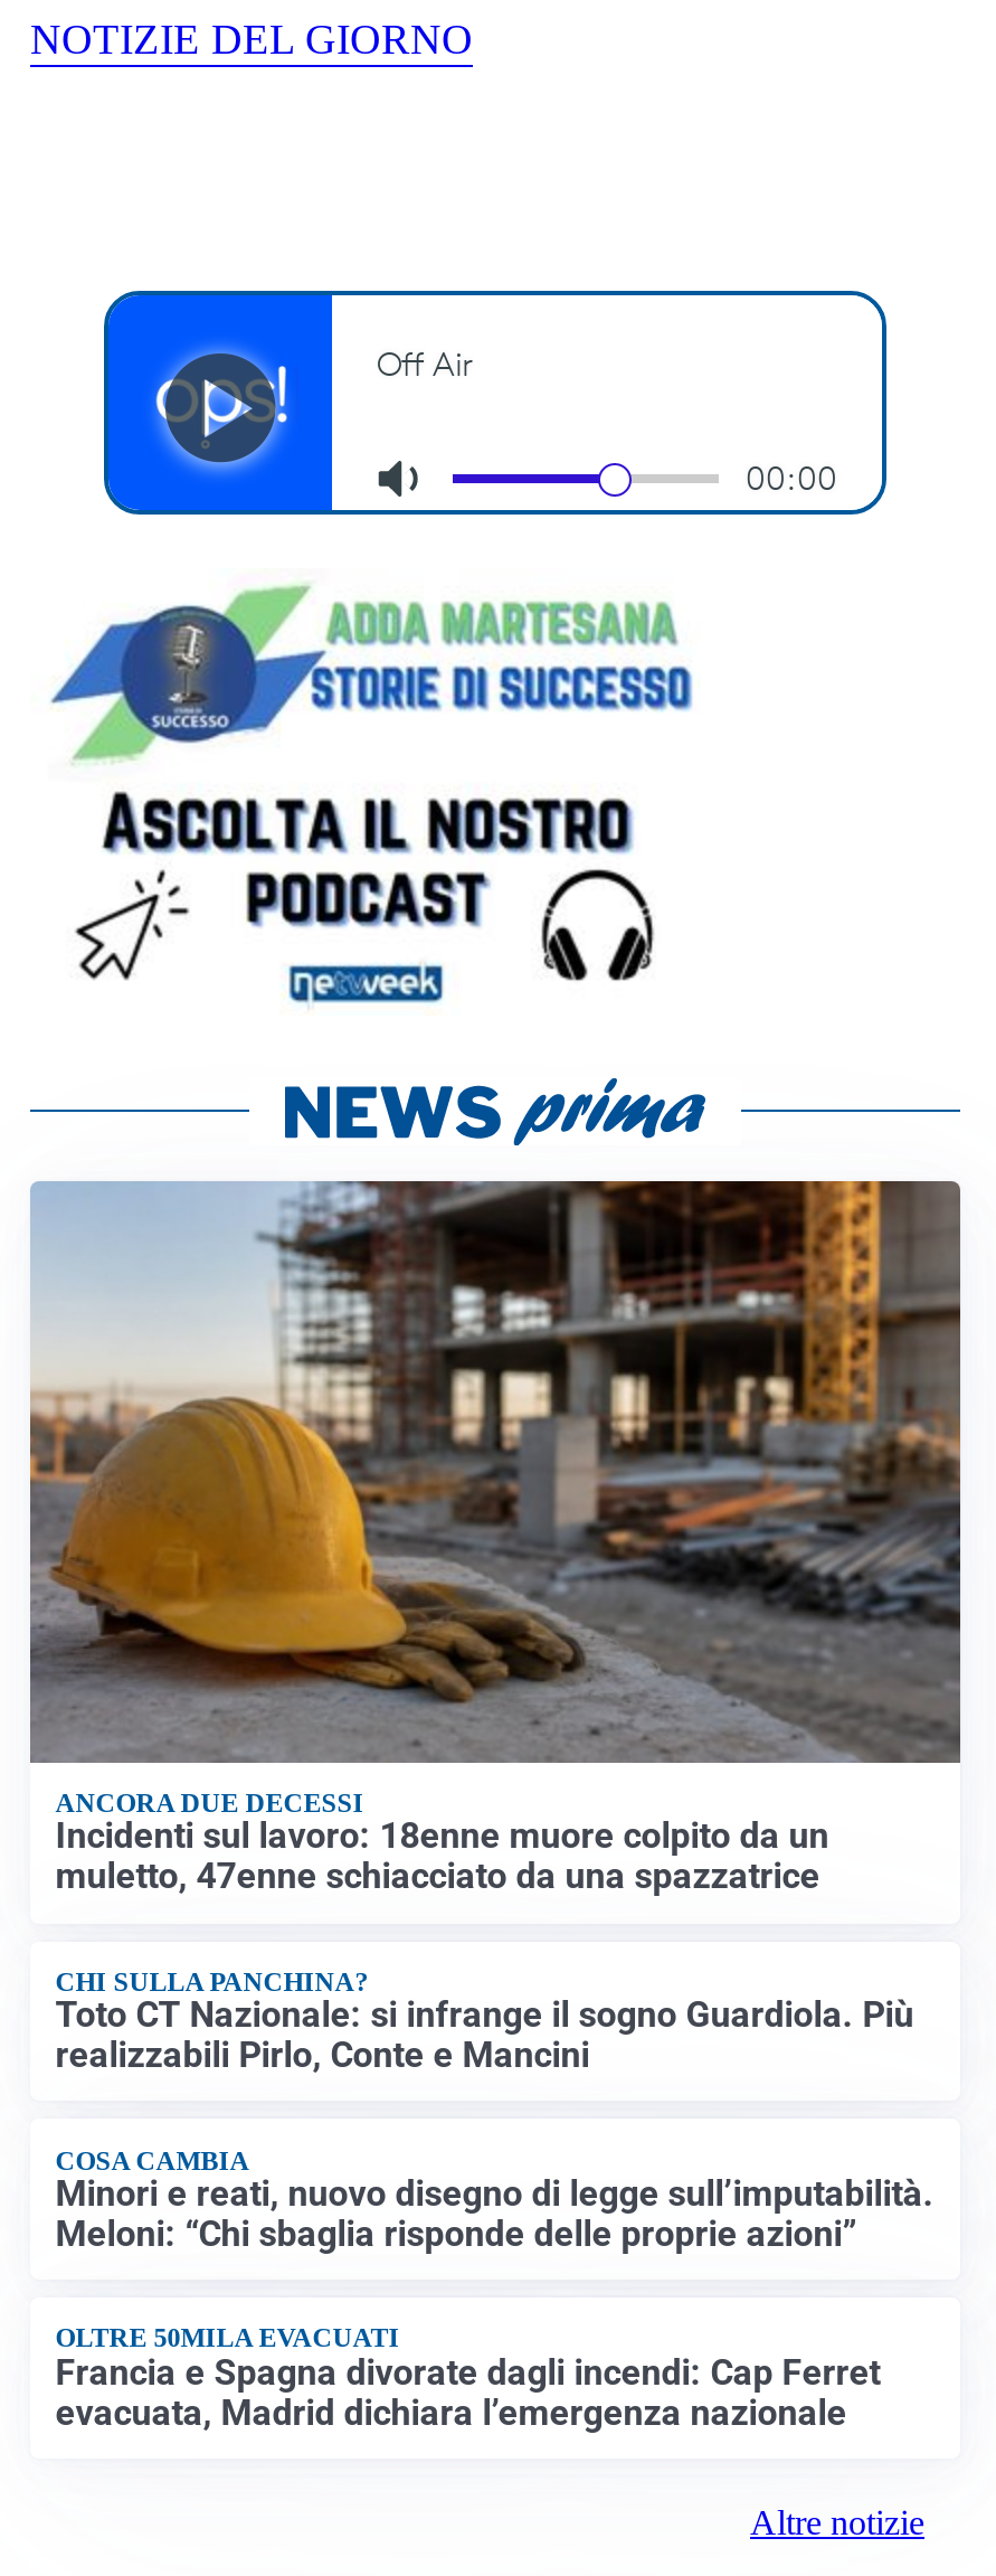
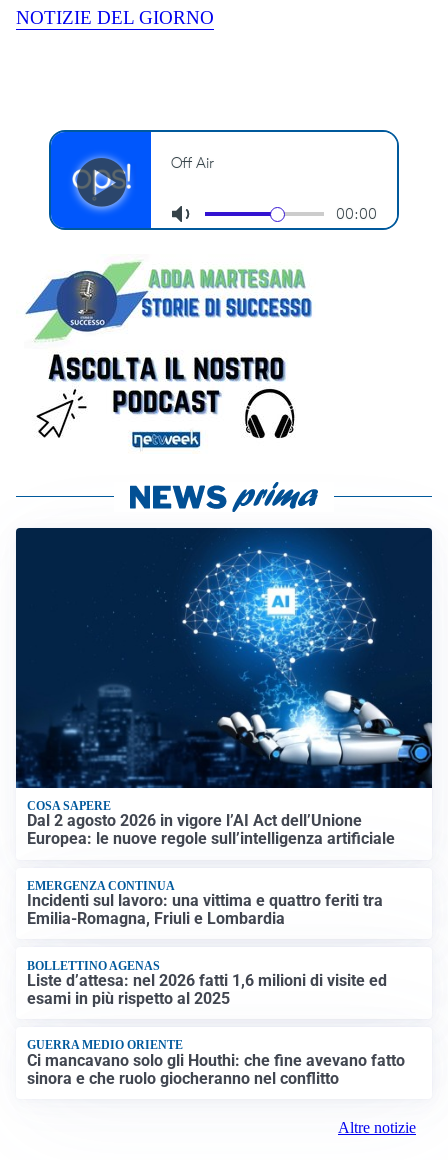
[28,1179,962,1898] [image] | ANCORA DUE DECESSI | Incidenti sul lavoro: 18enne muore colpito da un | muletto, 47enne schiacciato da una spazzatrice -> [15,527,433,848] [image] | COSA SAPERE | Dal 2 agosto 2026 in vigore l’AI Act dell’Unione | Europea: le nuove regole sull’intelligenza artificiale
[55,1966,914,2076] CHI SULLA PANCHINA? | Toto CT Nazionale: si infrange il sogno Guardiola. Più | realizzabili Pirlo, Conte e Mancini -> [27,879,383,928] EMERGENZA CONTINUA | Incidenti sul lavoro: una vittima e quattro feriti tra | Emilia-Romagna, Friuli e Lombardia
[55,2144,934,2255] COSA CAMBIA | Minori e reati, nuovo disegno di legge sull’imputabilità. | Meloni: “Chi sbaglia risponde delle proprie azioni” -> [27,958,387,1008] BOLLETTINO AGENAS | Liste d’attesa: nel 2026 fatti 1,6 milioni di visite ed | esami in più rispetto al 2025
[55,2323,880,2433] OLTRE 50MILA EVACUATI | Francia e Spagna divorate dagli incendi: Cap Ferret | evacuata, Madrid dichiara l’emergenza nazionale -> [27,1038,405,1088] GUERRA MEDIO ORIENTE | Ci mancavano solo gli Houthi: che fine avevano fatto | sinora e che ruolo giocheranno nel conflitto

